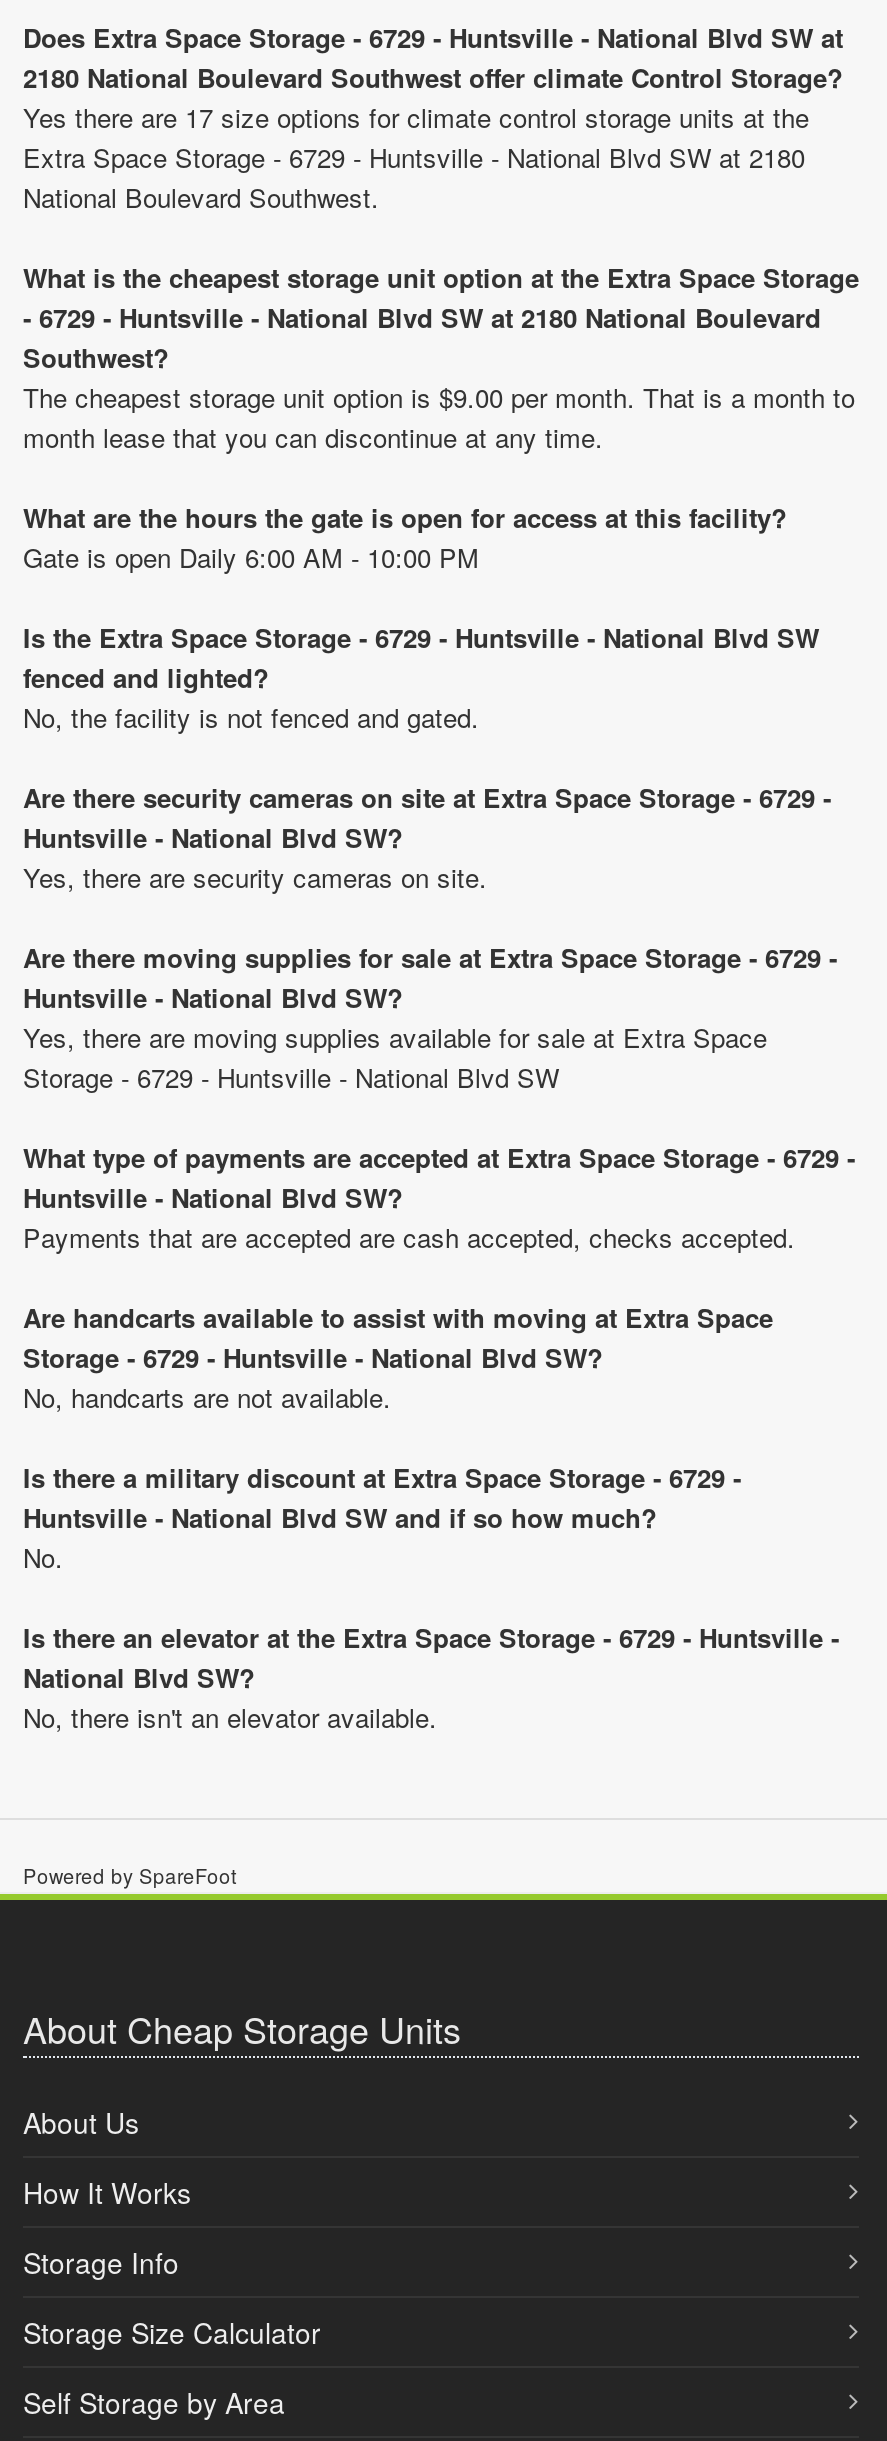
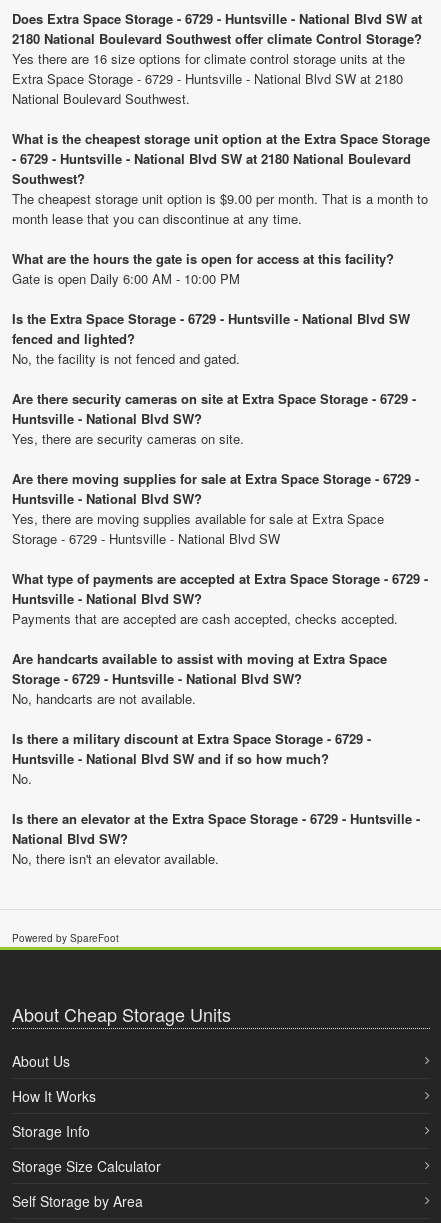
[23,98,809,136] Yes there are 17 size options for climate control storage units at the -> [12,49,405,68] Yes there are 16 size options for climate control storage units at the

